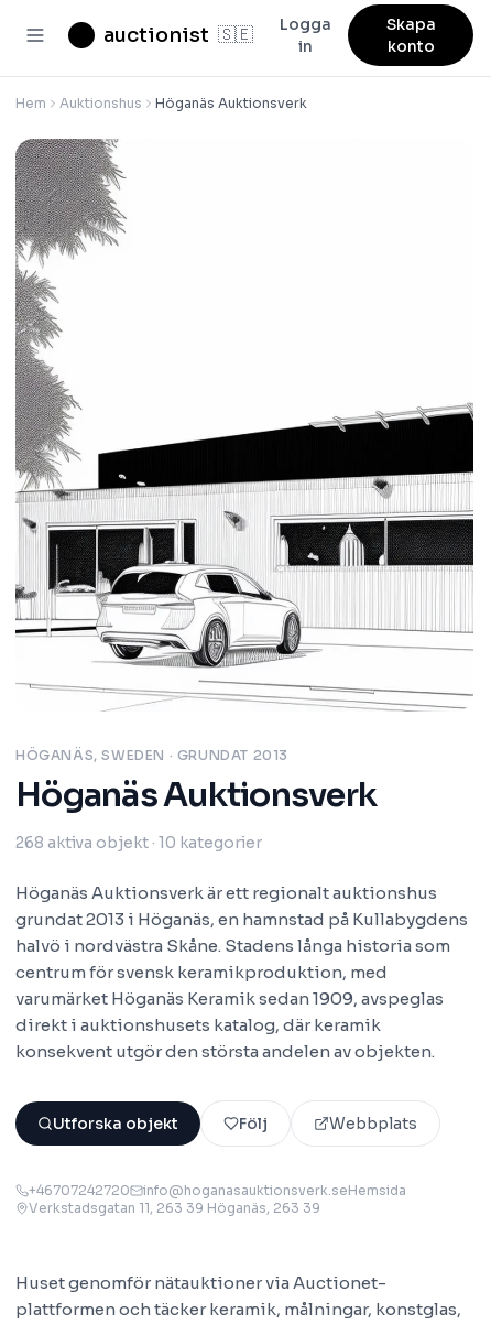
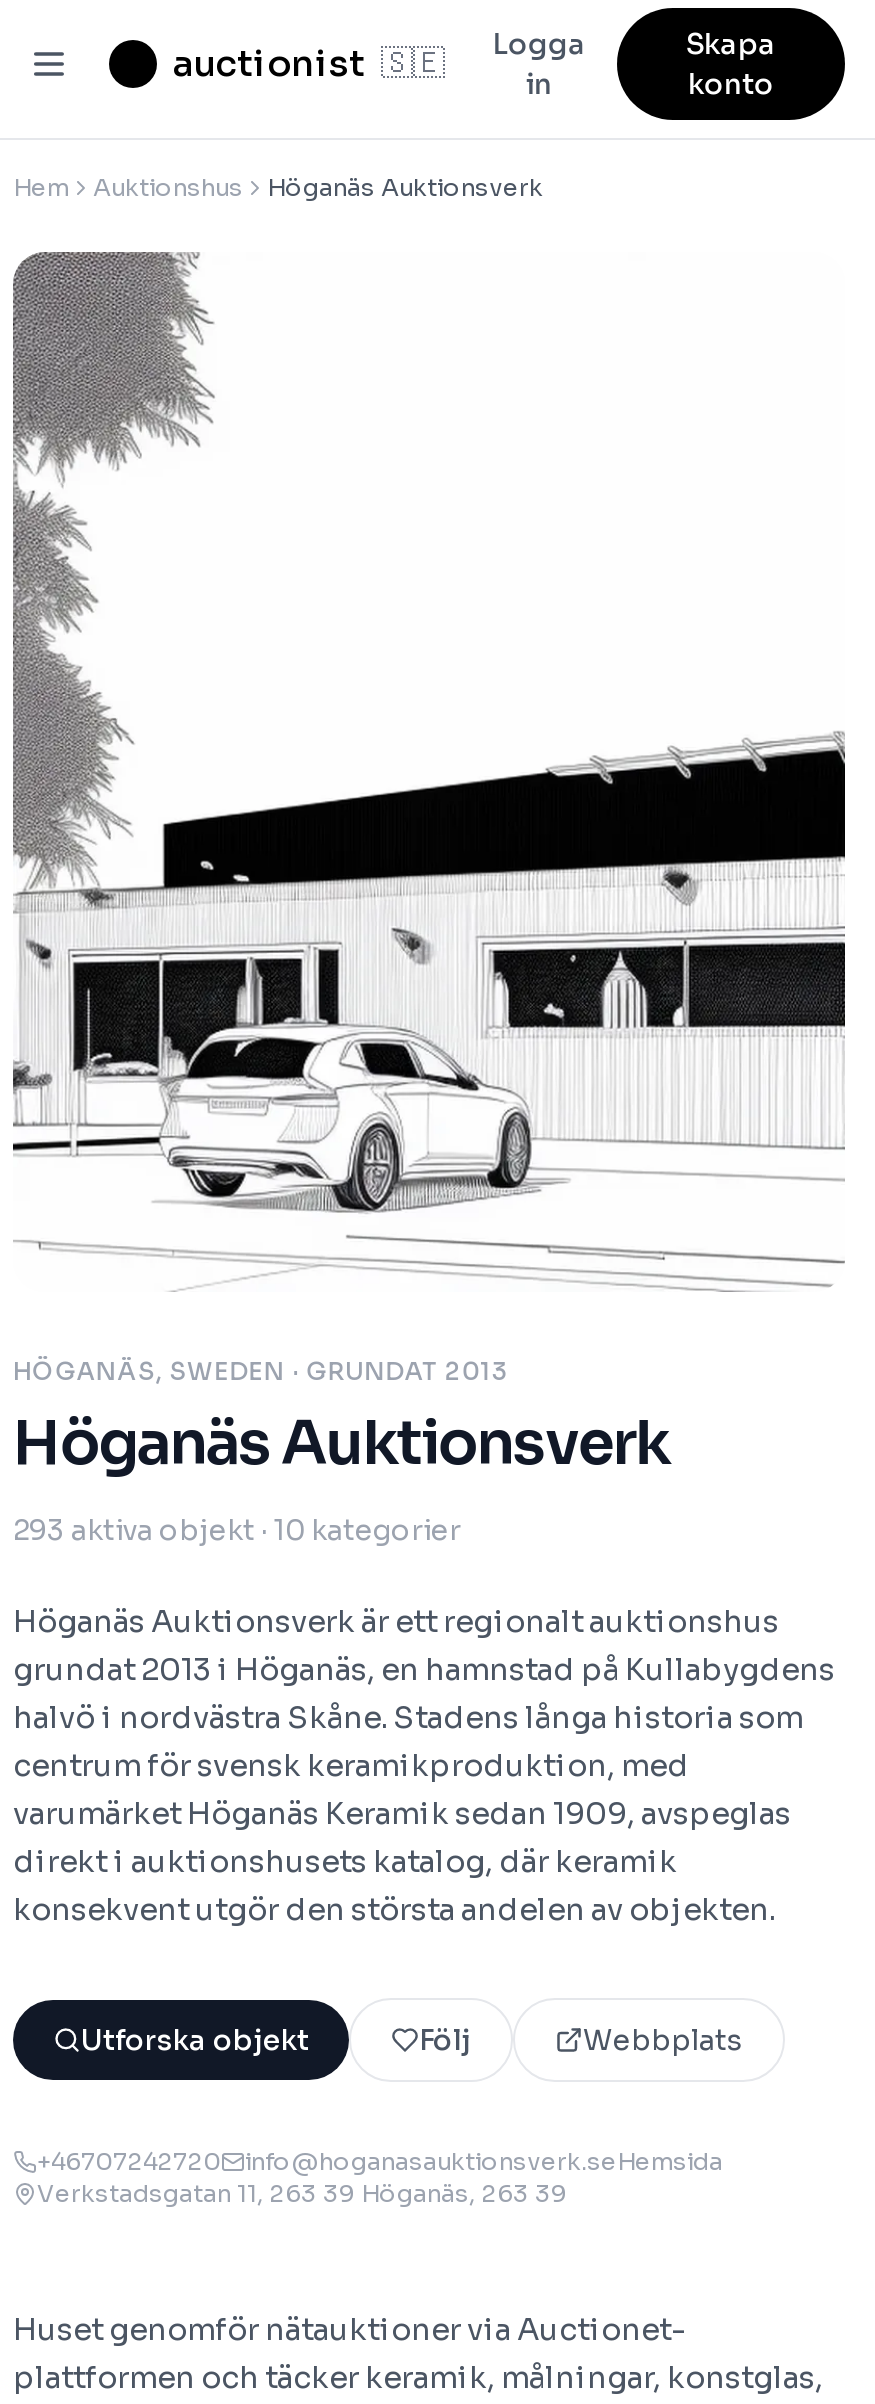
[15,833,262,853] 268 aktiva objekt · 10 kategorier -> [13,1512,461,1548] 293 aktiva objekt · 10 kategorier

